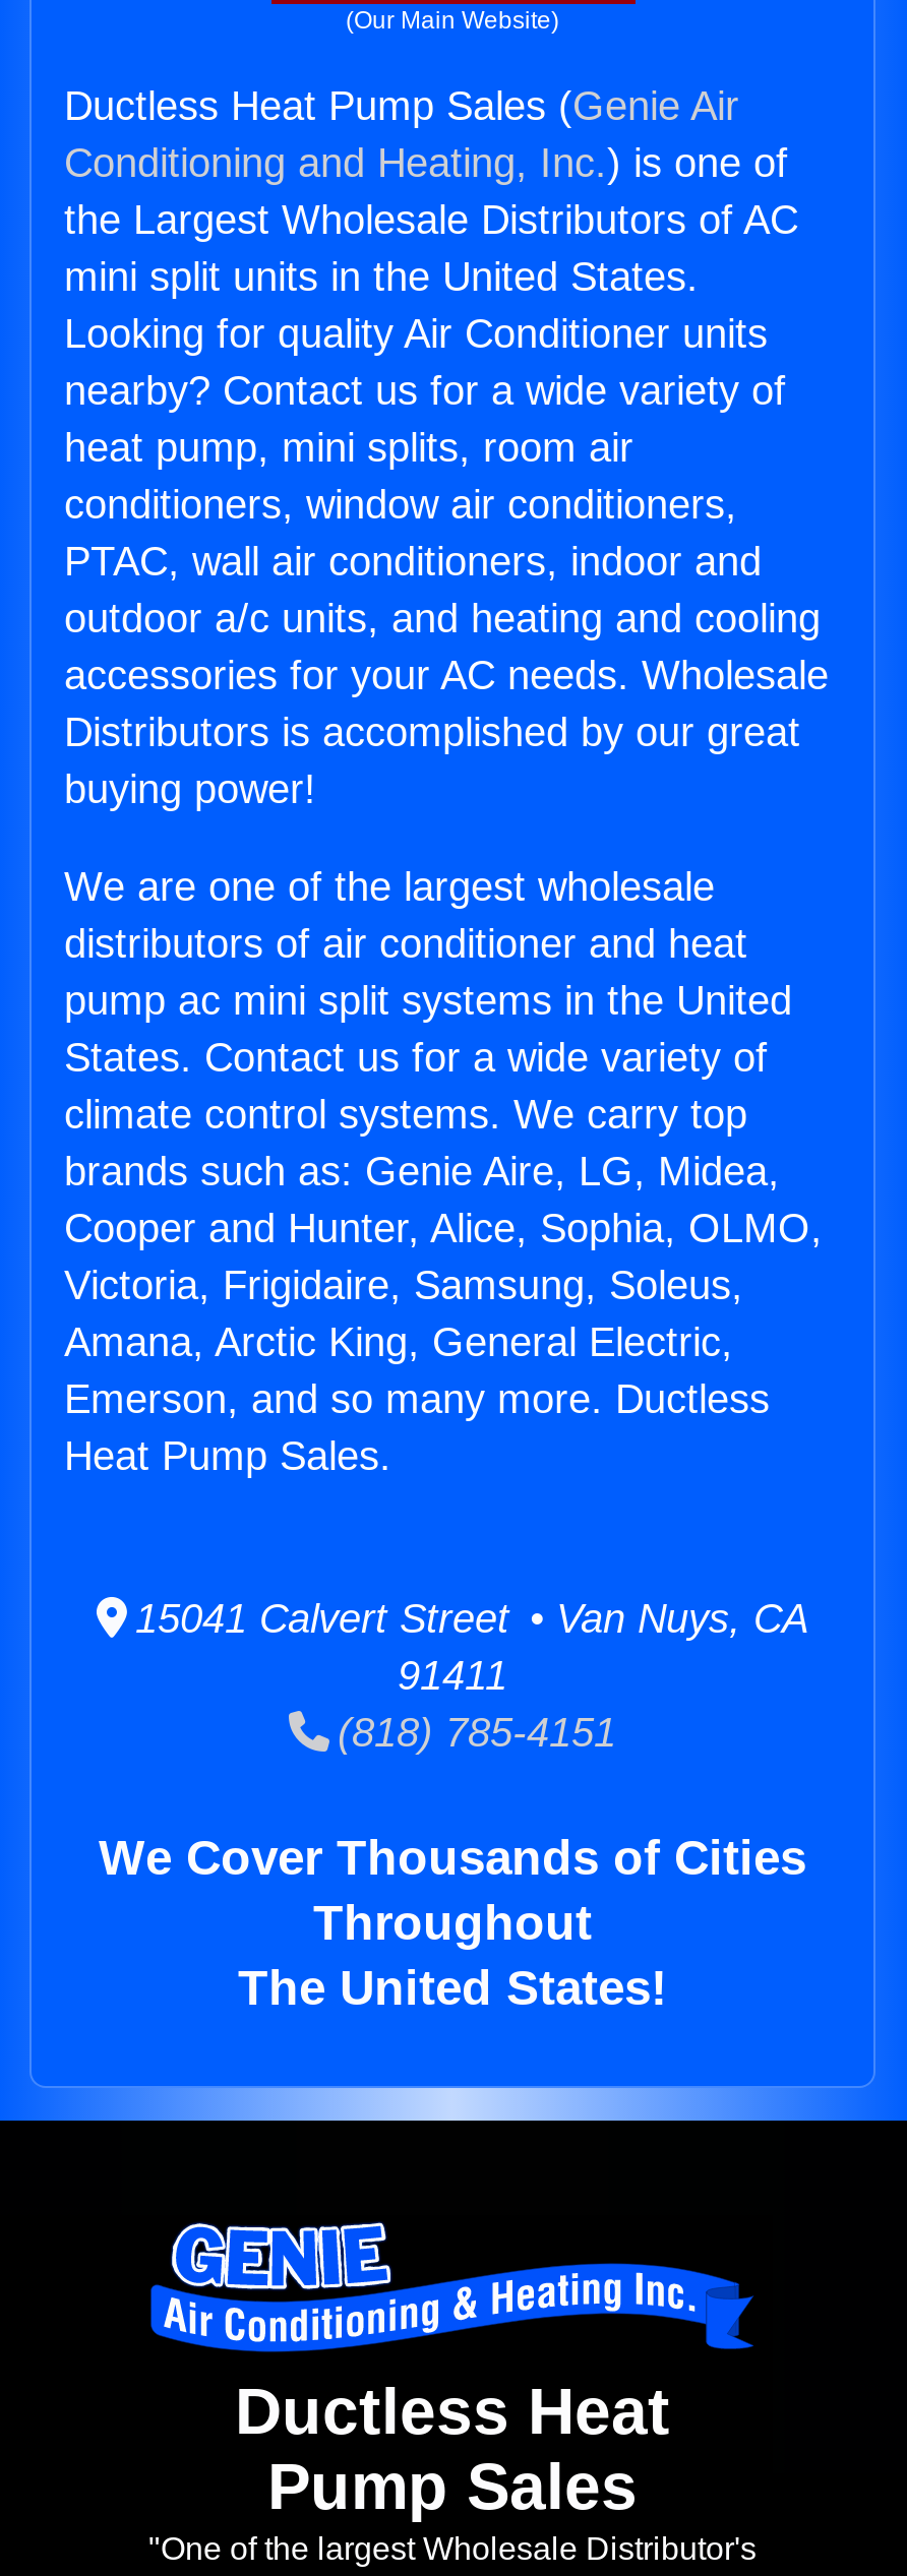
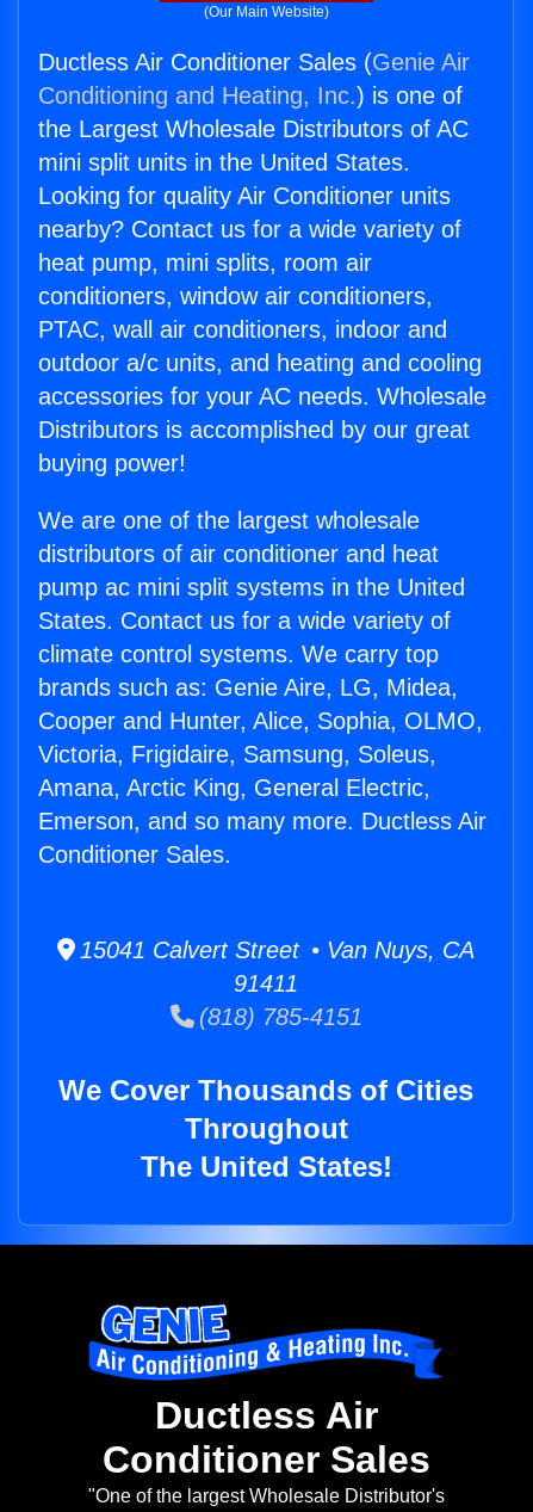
[64,84,739,128] Ductless Heat Pump Sales (Genie Air -> [38,49,470,75] Ductless Air Conditioner Sales (Genie Air
[64,1377,770,1478] Emerson, and so many more. Ductless | Heat Pump Sales. -> [38,808,486,868] Emerson, and so many more. Ductless Air | Conditioner Sales.
[235,2375,670,2449] Ductless Heat -> [154,1394,377,1437] Ductless Air
[267,2451,638,2524] Pump Sales -> [102,1438,430,1481] Conditioner Sales

